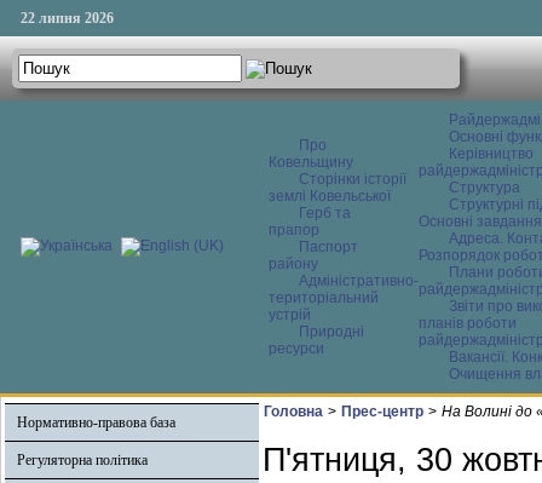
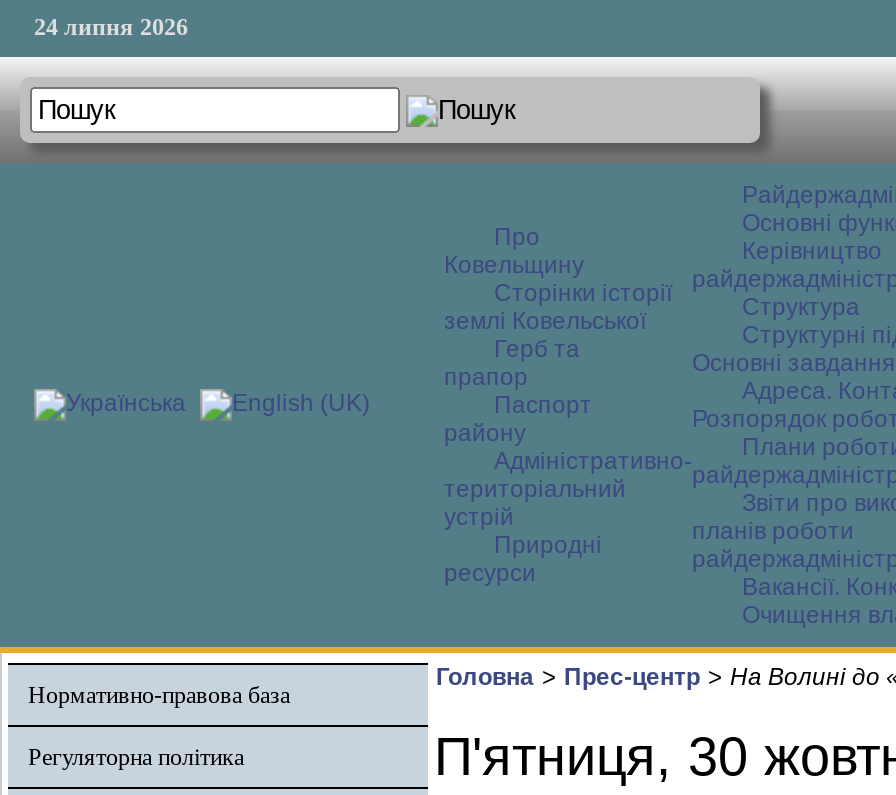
[21,10,114,27] 22 липня 2026 -> [34,13,188,41] 24 липня 2026

